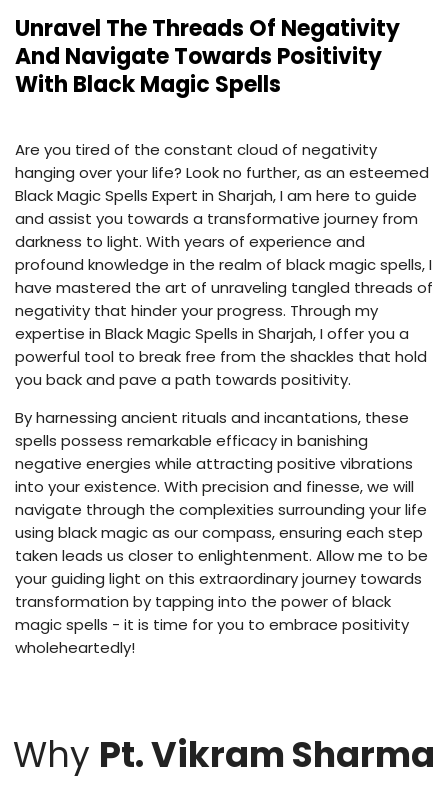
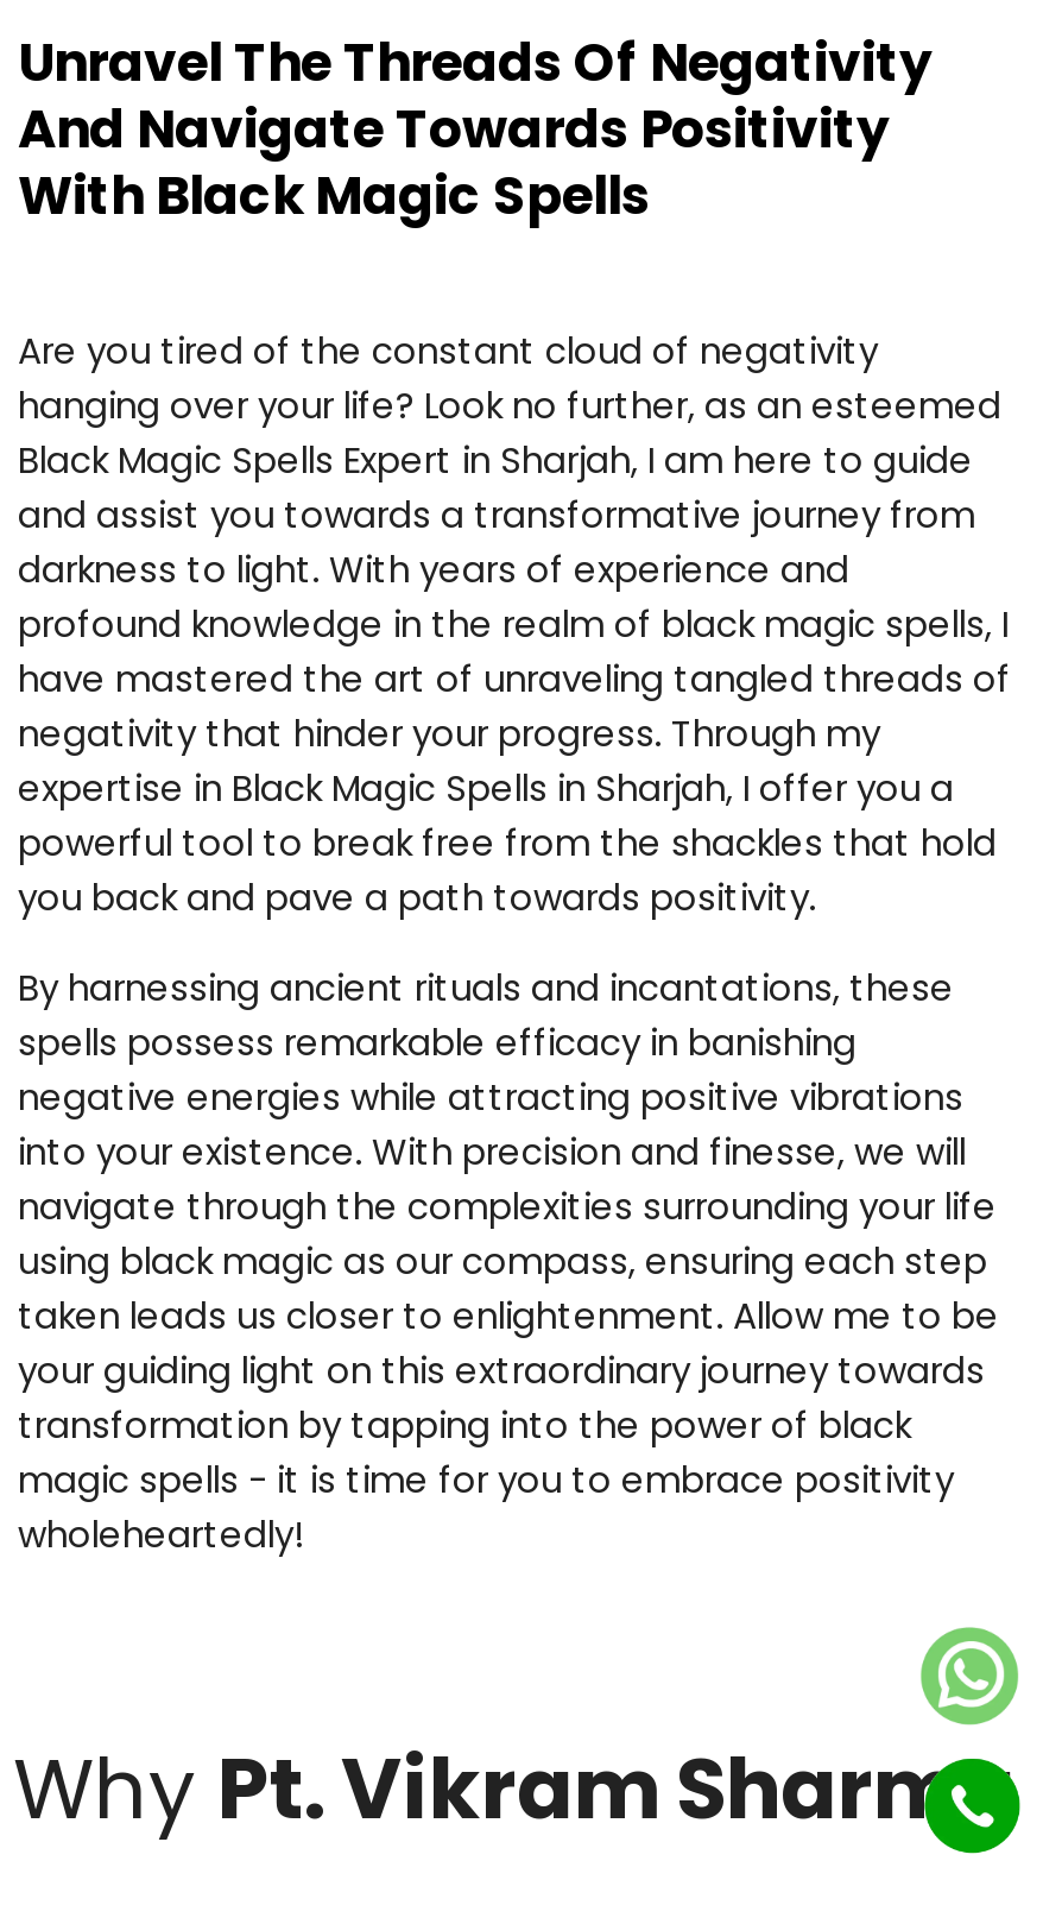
none -> [918,1626,1020,1723] [image]

